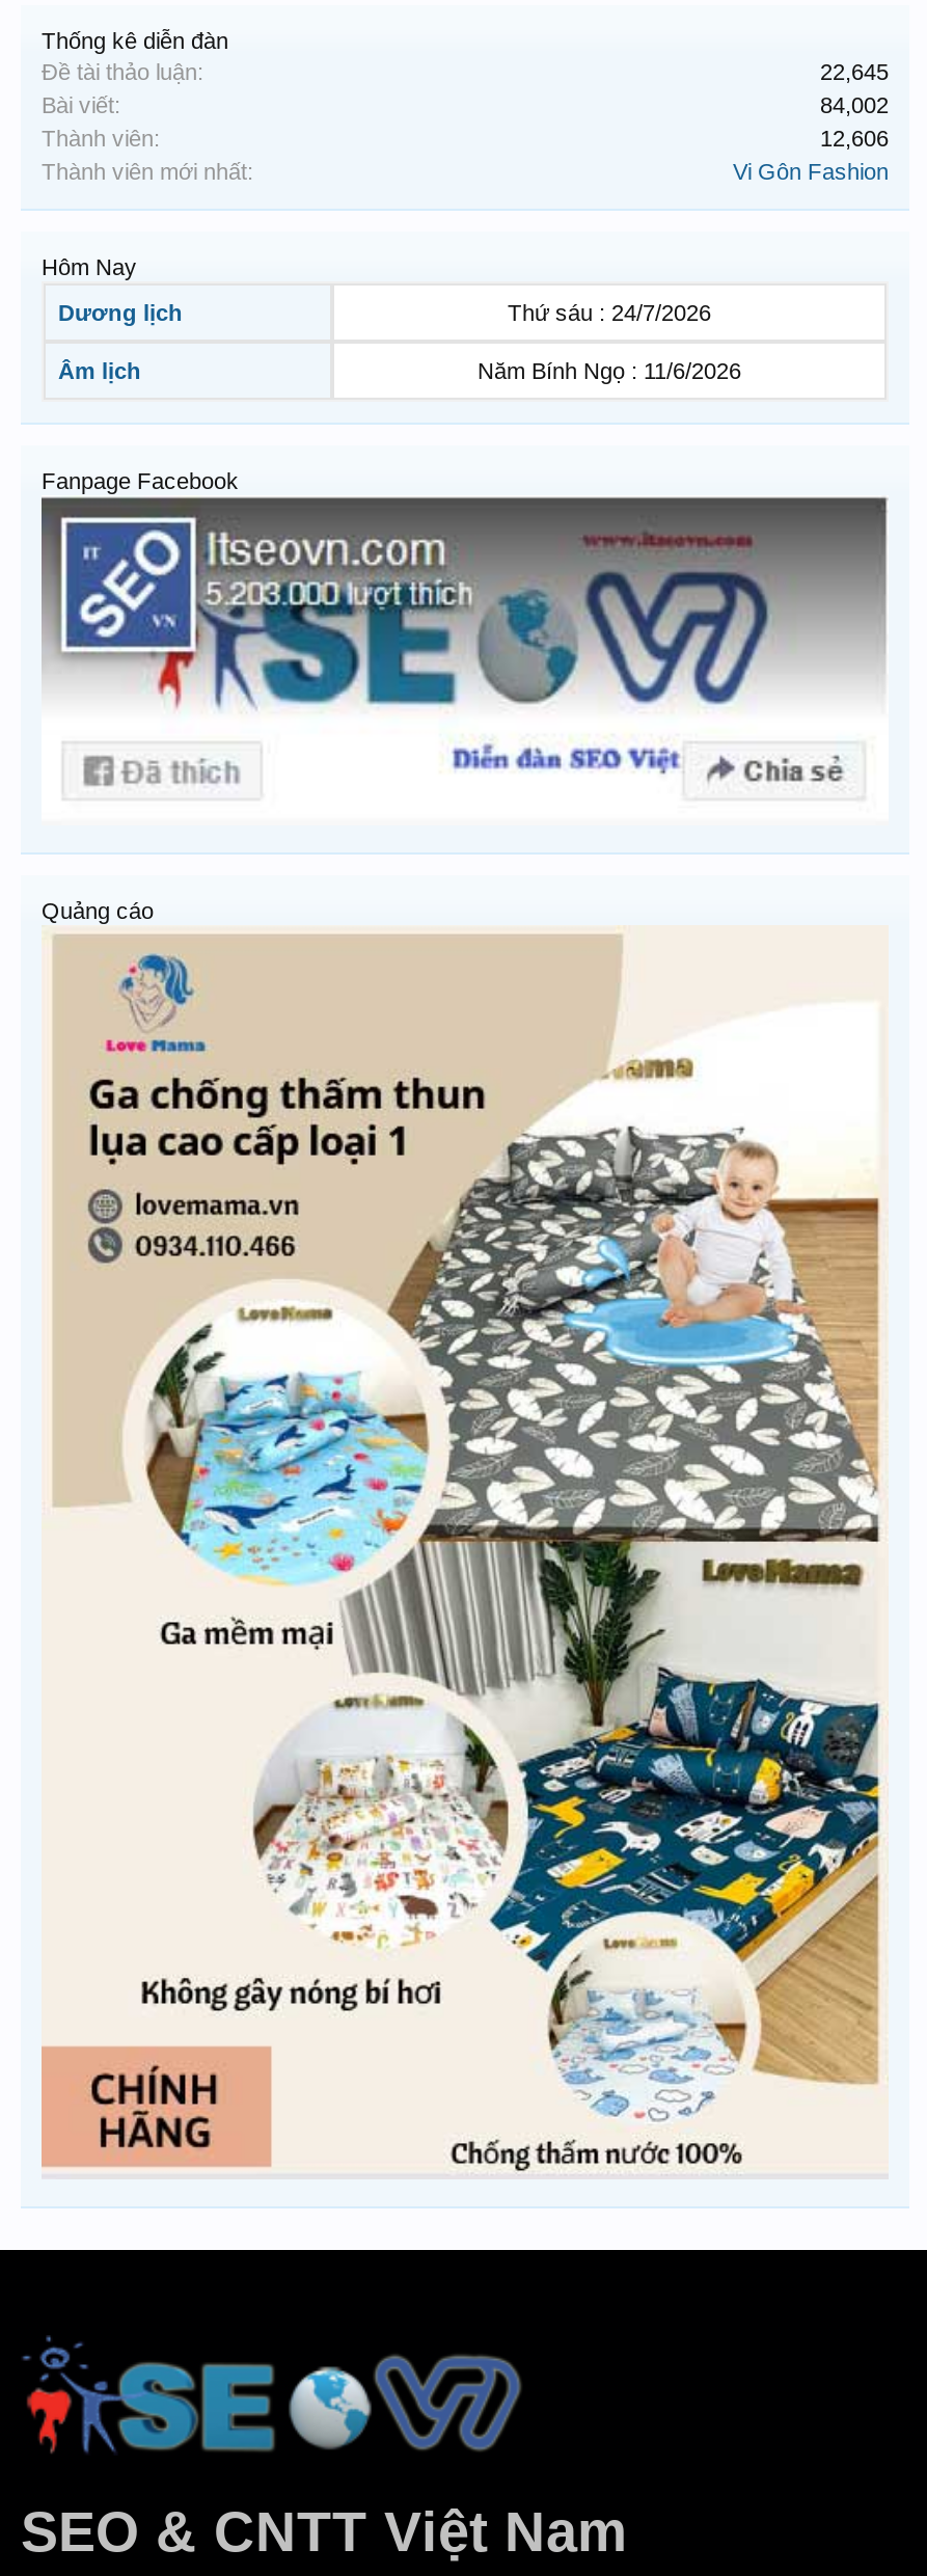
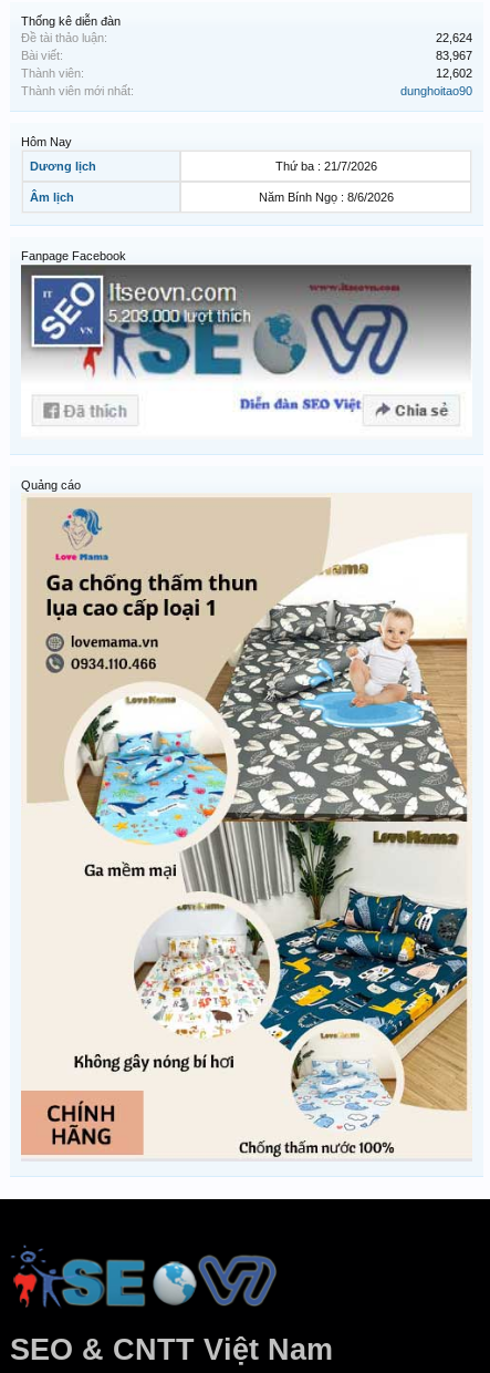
[820,60,889,85] 22,645 -> [436,31,472,45] 22,624
[820,93,889,118] 84,002 -> [436,49,472,62] 83,967
[820,126,889,151] 12,606 -> [436,67,472,80] 12,602
[733,159,889,184] Vi Gôn Fashion -> [400,84,472,98] dunghoitao90
[508,300,711,325] Thứ sáu : 24/7/2026 -> [275,160,377,173] Thứ ba : 21/7/2026
[478,359,741,384] Năm Bính Ngọ : 11/6/2026 -> [258,191,393,204] Năm Bính Ngọ : 8/6/2026

